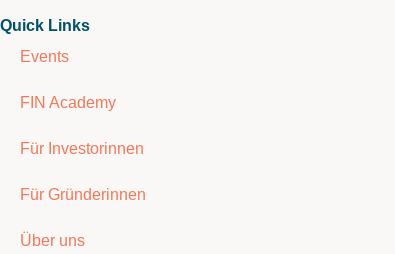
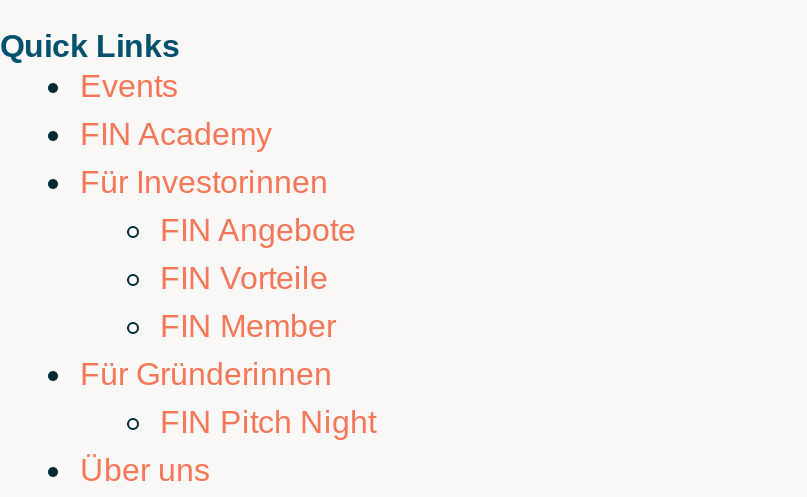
moved [20,94,116,111] -> [80,116,272,150]: FIN Academy
moved [20,140,144,157] -> [80,164,328,198]: Für Investorinnen
none -> [160,212,356,342] FIN Angebote | FIN Vorteile | FIN Member
none -> [160,404,376,438] FIN Pitch Night

